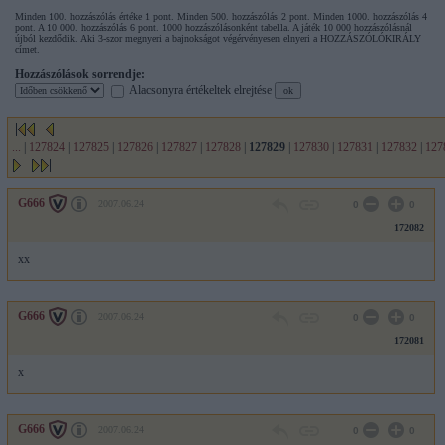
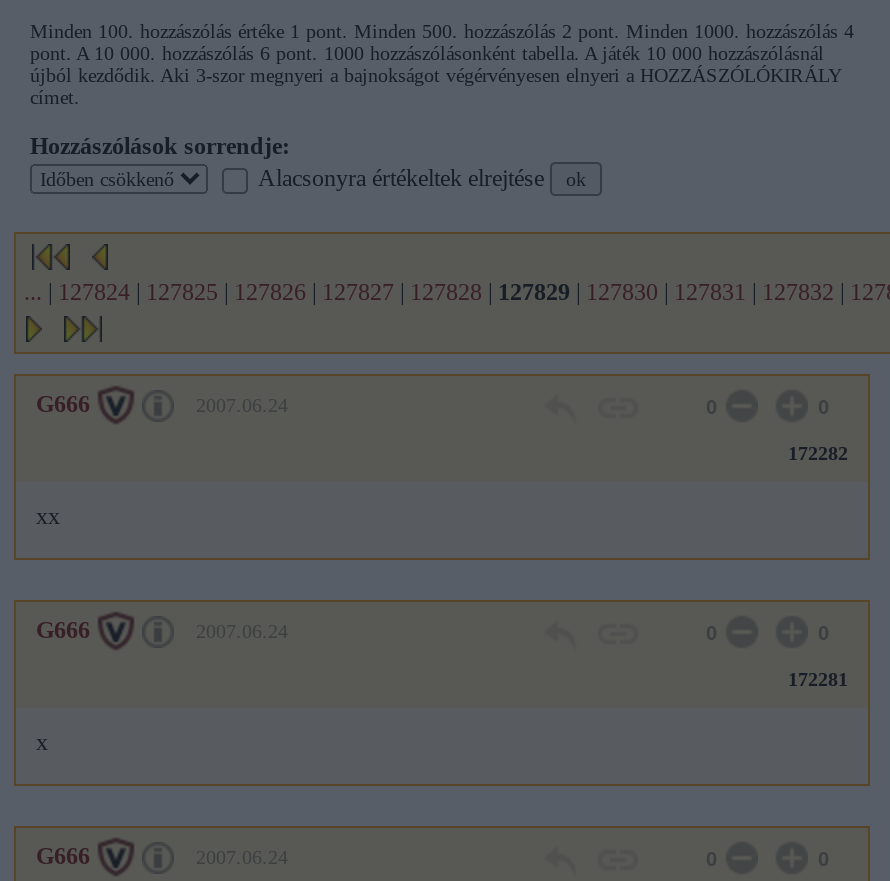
[394,222,424,233] 172082 -> [788,442,848,464] 172282
[394,335,424,346] 172081 -> [788,668,848,690] 172281

